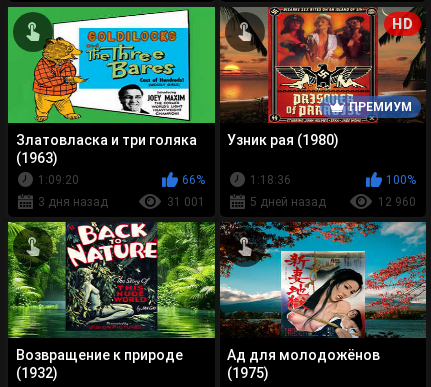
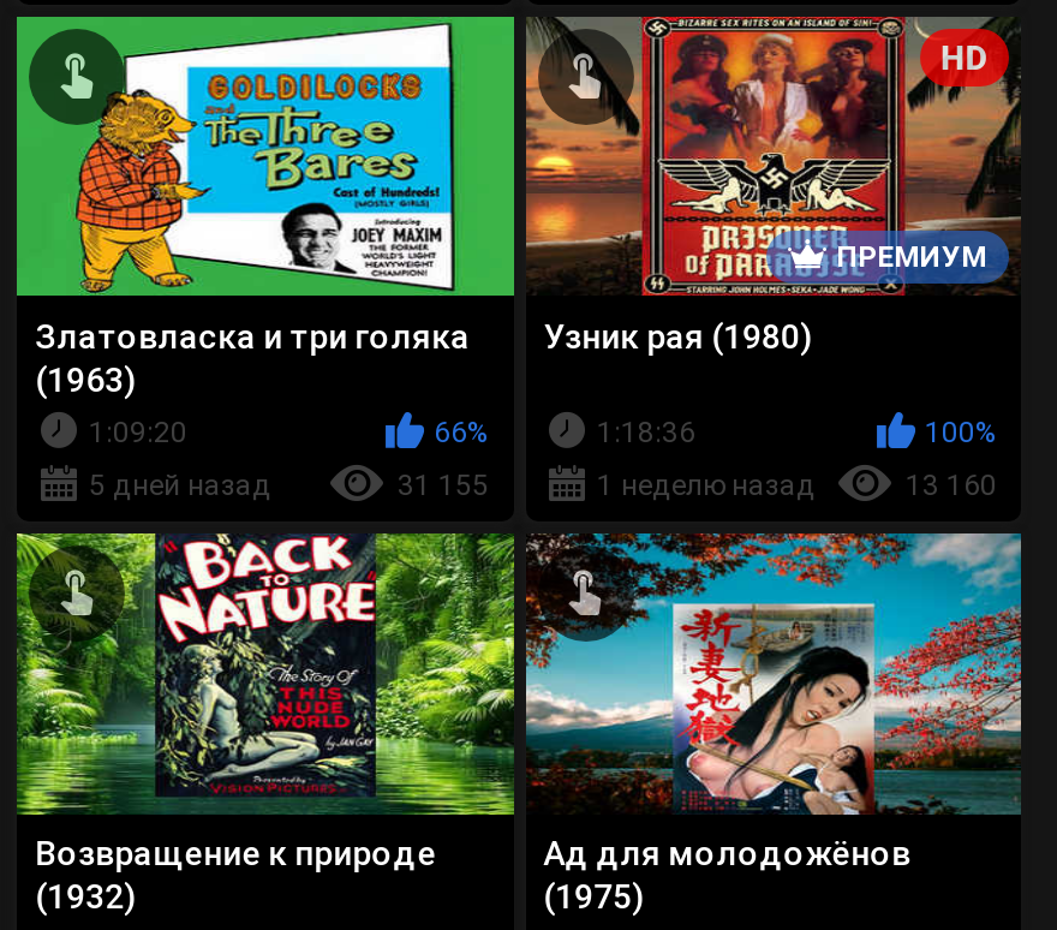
[38,195,108,209] 3 дня назад -> [89,469,271,503] 5 дней назад
[166,195,204,209] 31 001 -> [398,469,489,503] 31 155
[249,195,325,209] 5 дней назад -> [597,469,816,503] 1 неделю назад
[378,195,416,209] 12 960 -> [906,469,997,503] 13 160

